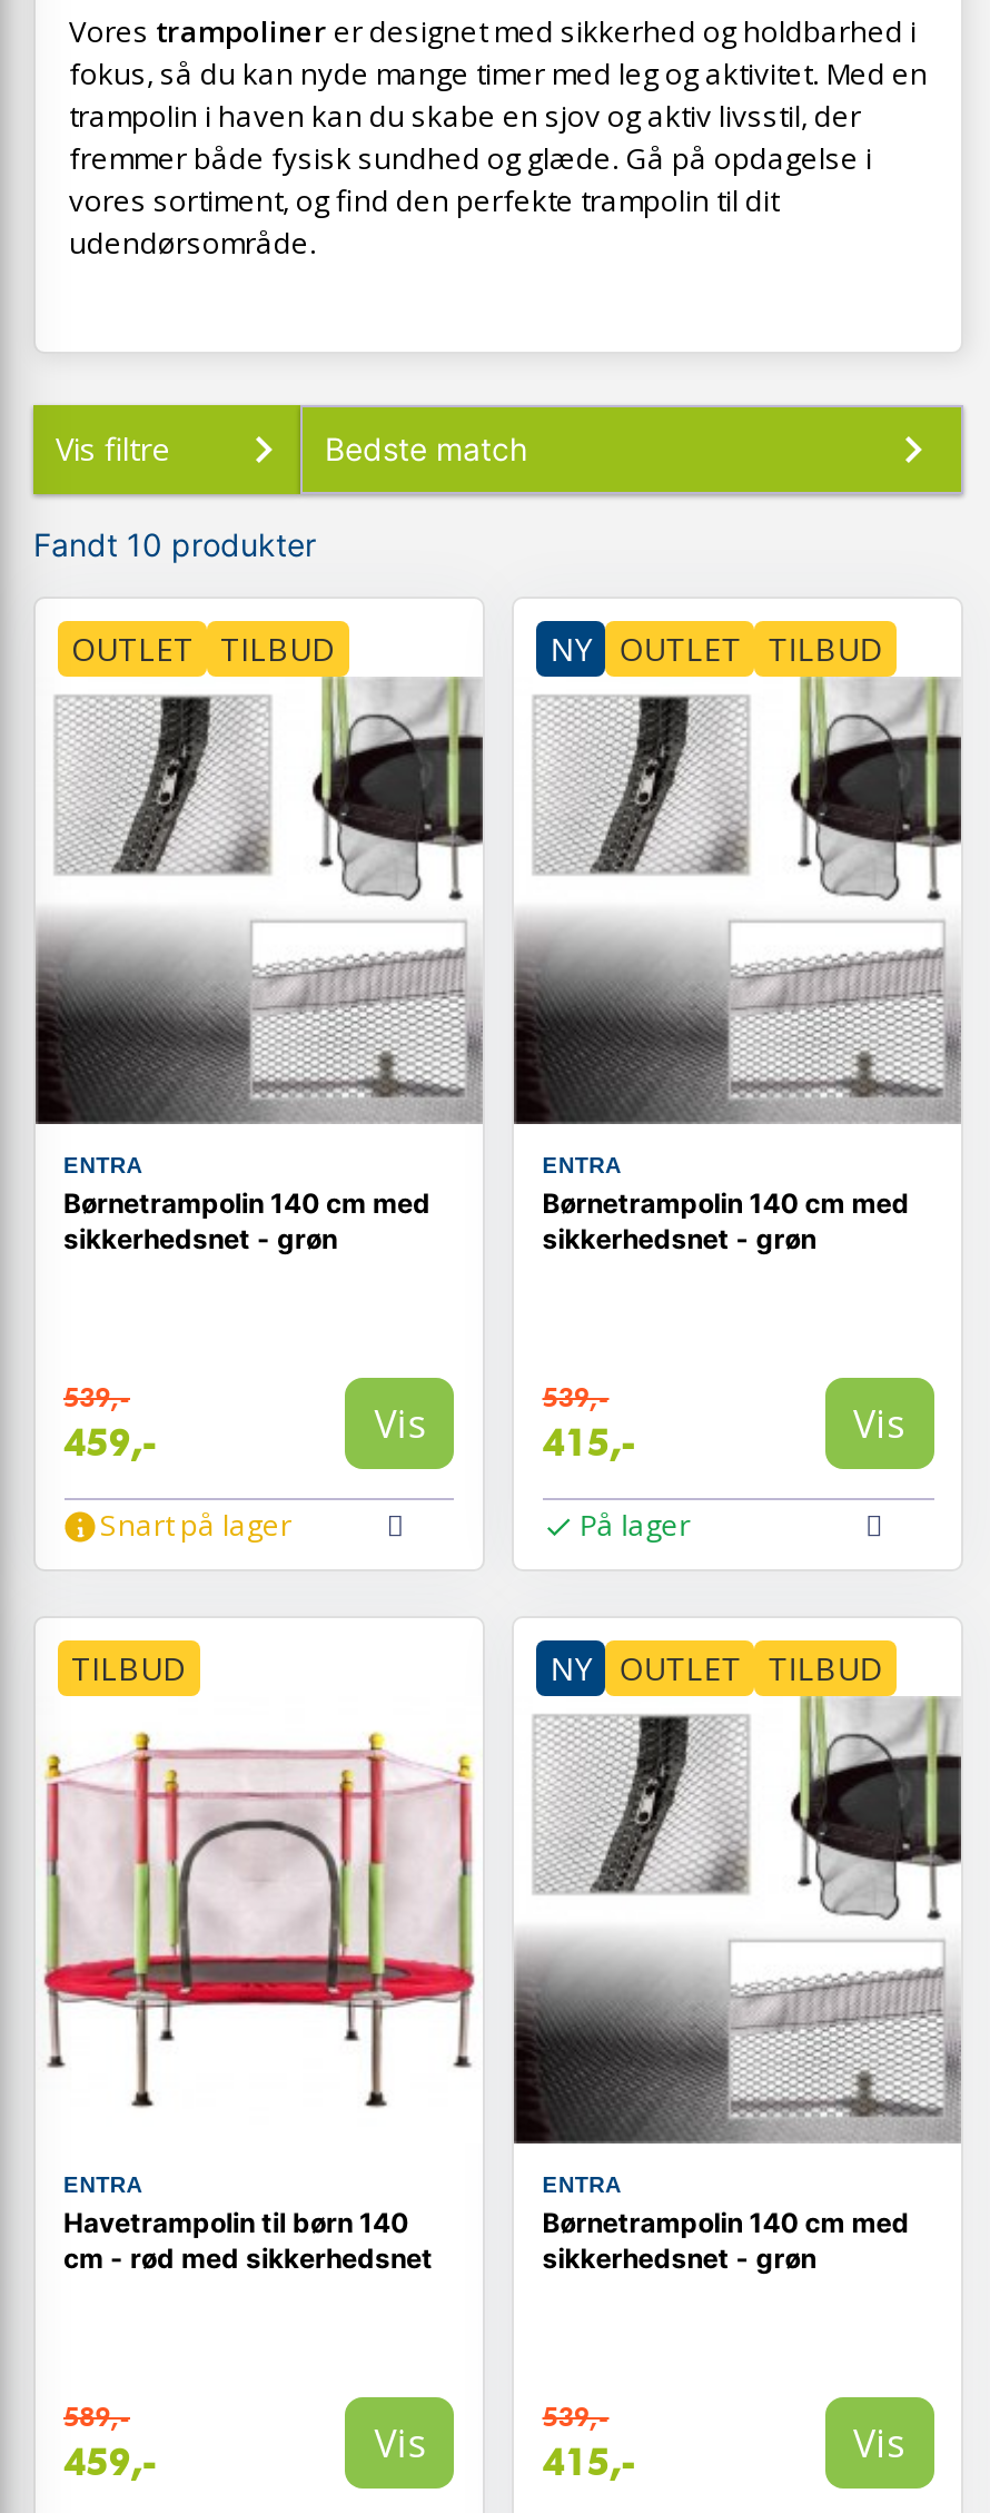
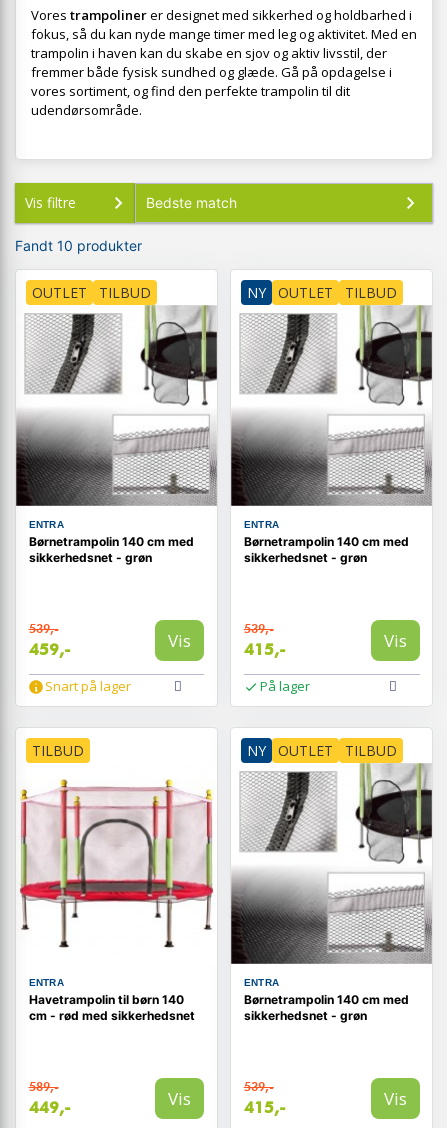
[63,2442,157,2484] 459,- -> [28,1098,70,1117] 449,-

